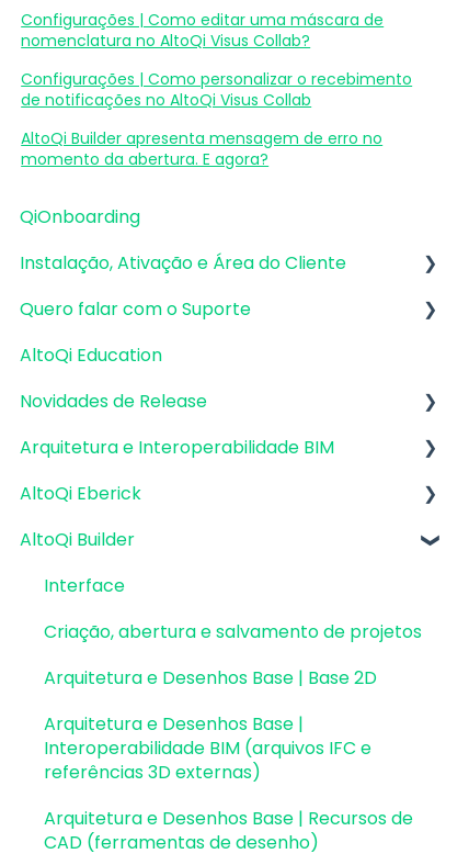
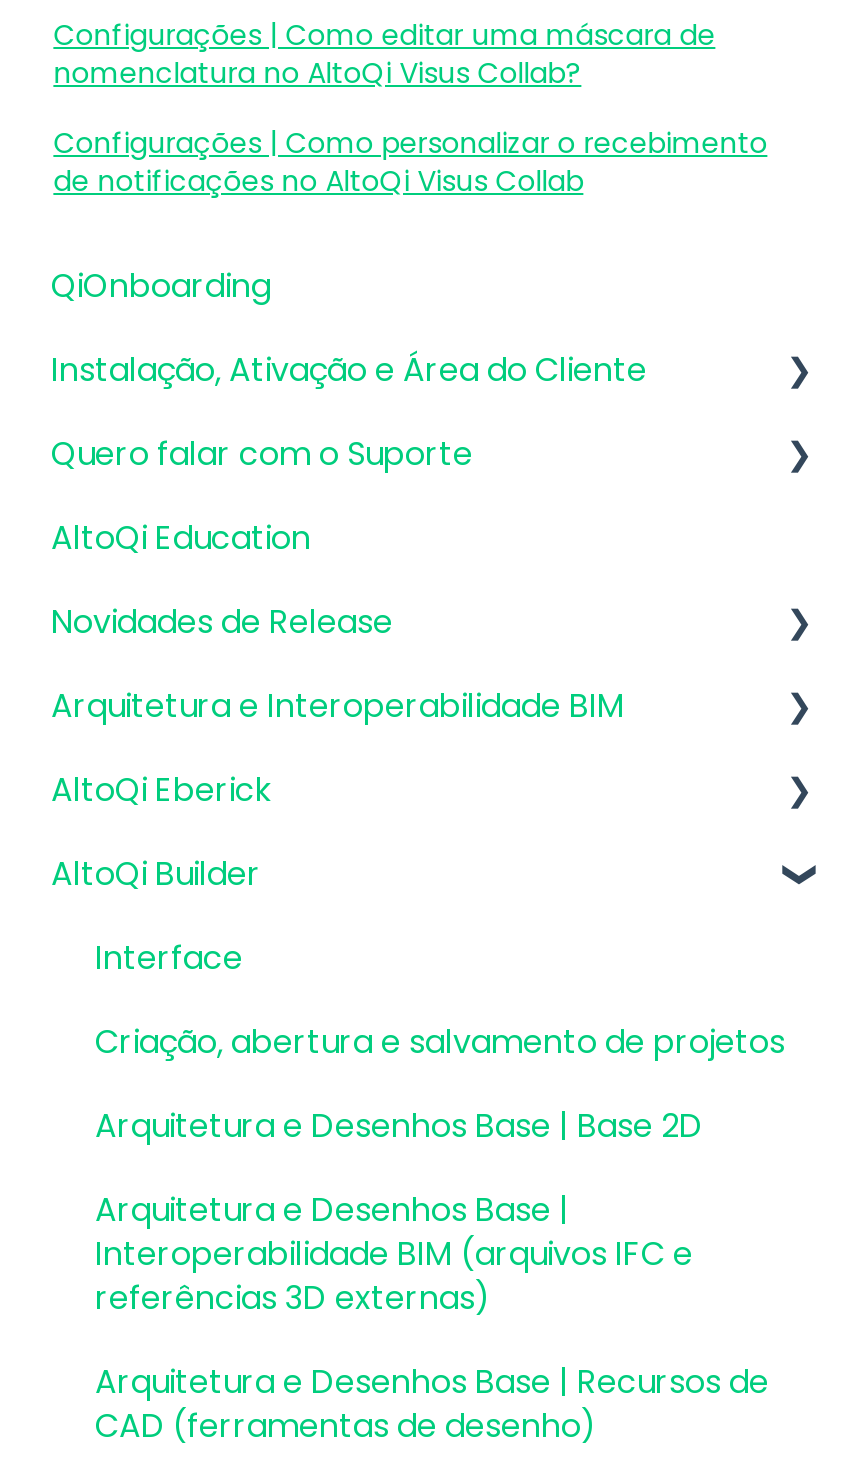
[21,127,383,170] AltoQi Builder apresenta mensagem de erro no | momento da abertura. E agora? -> none

